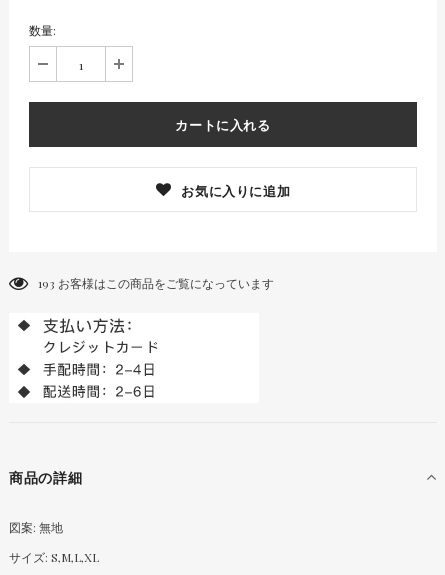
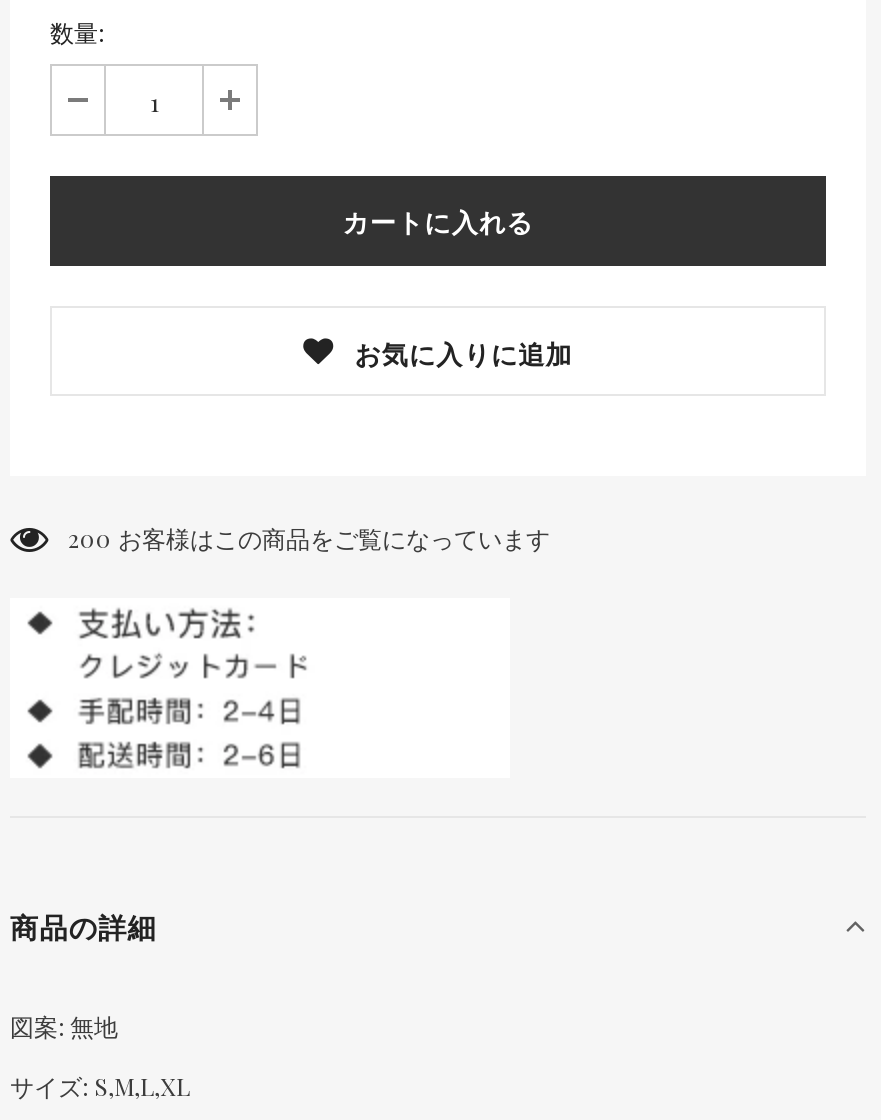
[38,275,274,291] 193 お客様はこの商品をご覧になっています -> [68,522,550,554] 200 お客様はこの商品をご覧になっています

